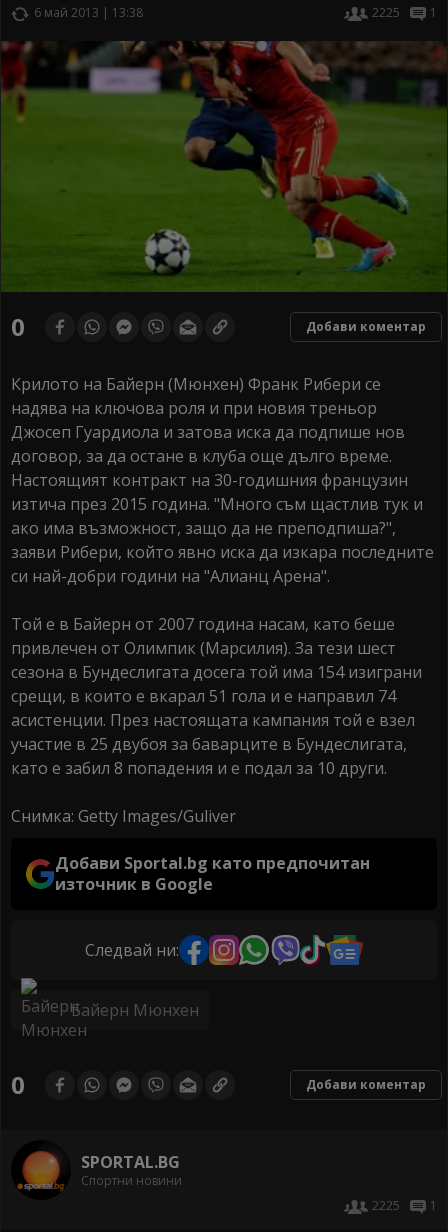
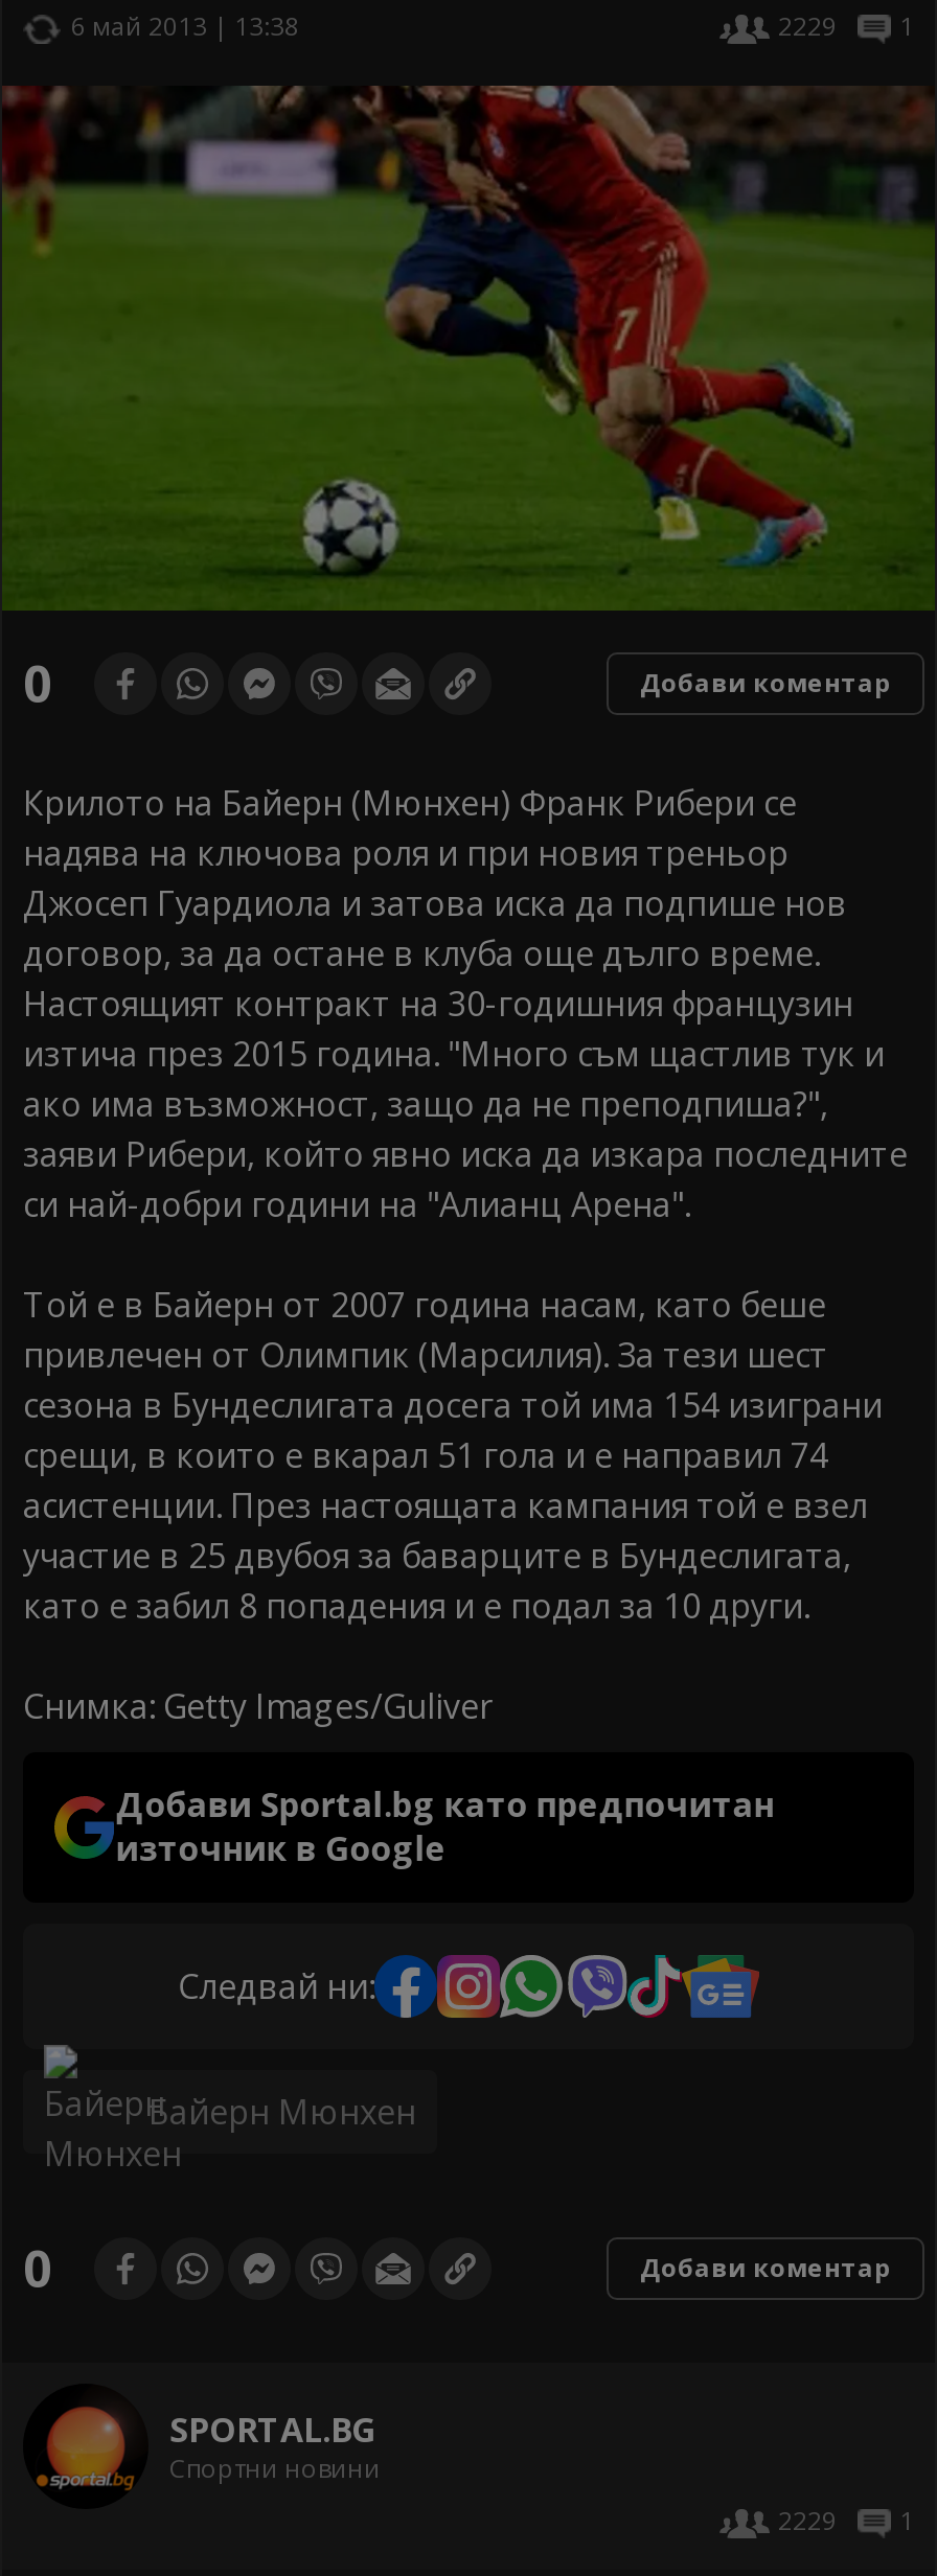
[372,4,437,21] 2225 1 -> [778,8,914,44] 2229 1
[372,1197,437,1214] 2225 1 -> [778,2503,914,2539] 2229 1

